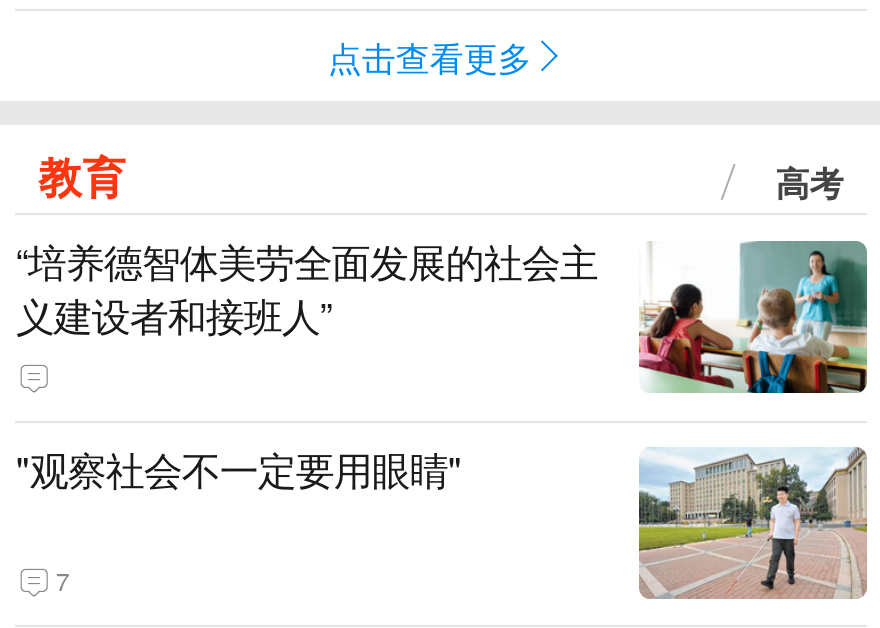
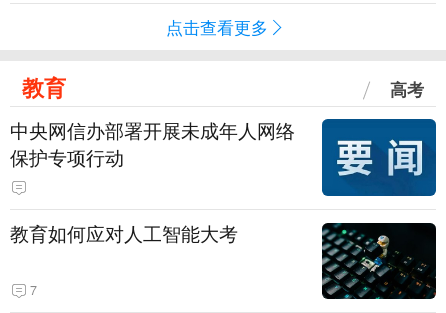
[16,234,869,396] [image] | “培养德智体美劳全面发展的社会主 | 义建设者和接班人” -> [10,116,437,197] [image] | 中央网信办部署开展未成年人网络 | 保护专项行动
[16,441,462,497] "观察社会不一定要用眼睛" -> [10,219,238,247] 教育如何应对人工智能大考
[637,448,869,600] [image] -> [321,222,437,300] [image]

